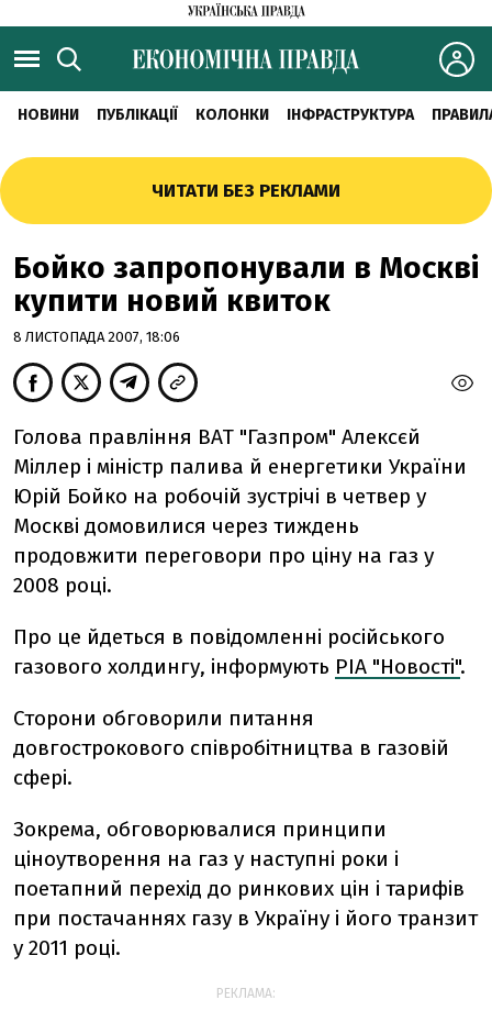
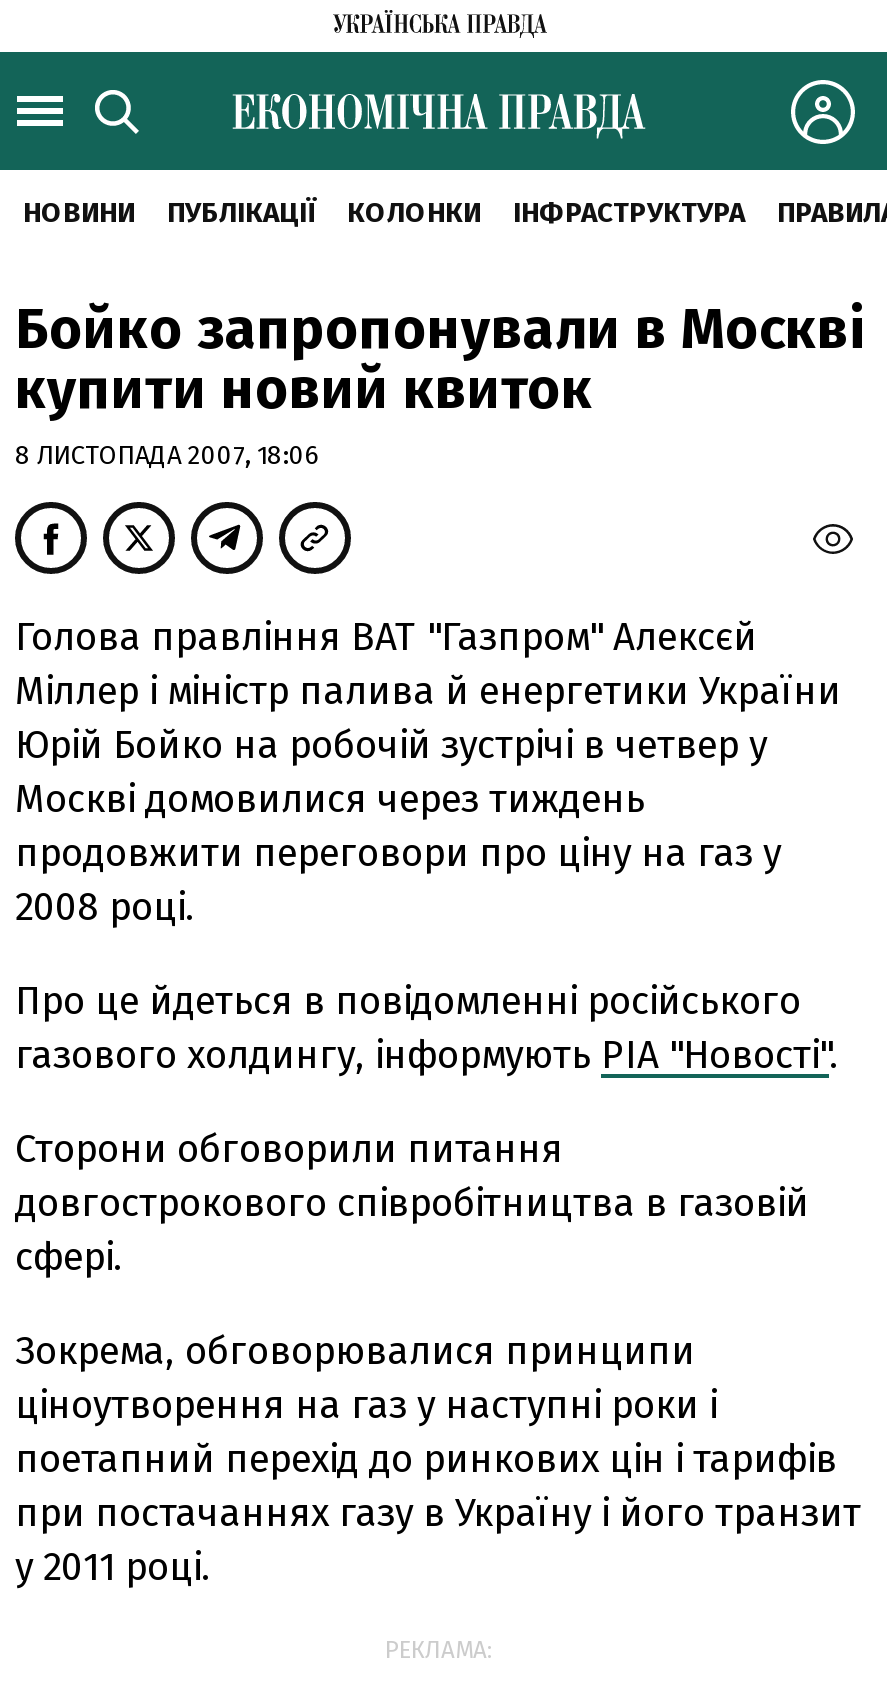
[152,179,340,202] ЧИТАТИ БЕЗ РЕКЛАМИ -> none

